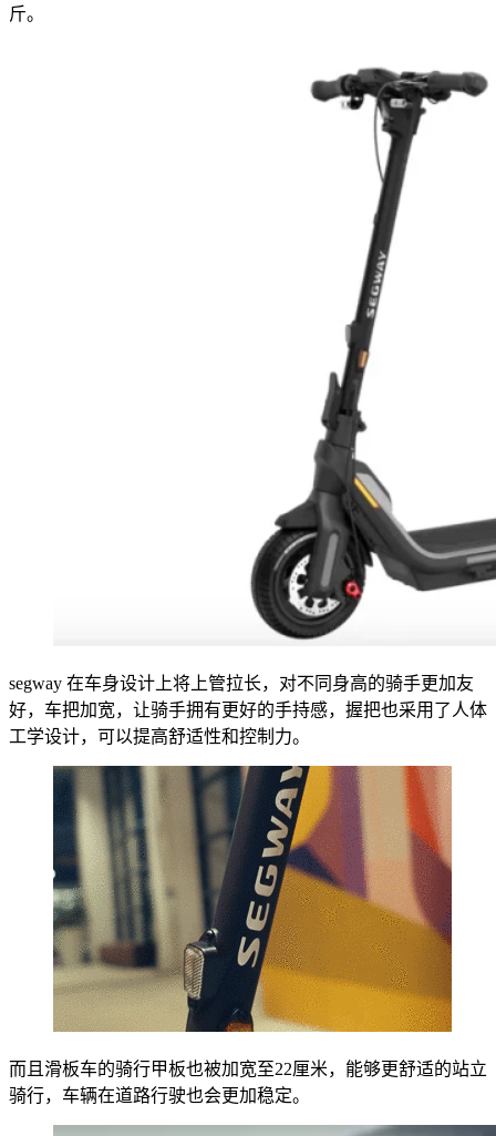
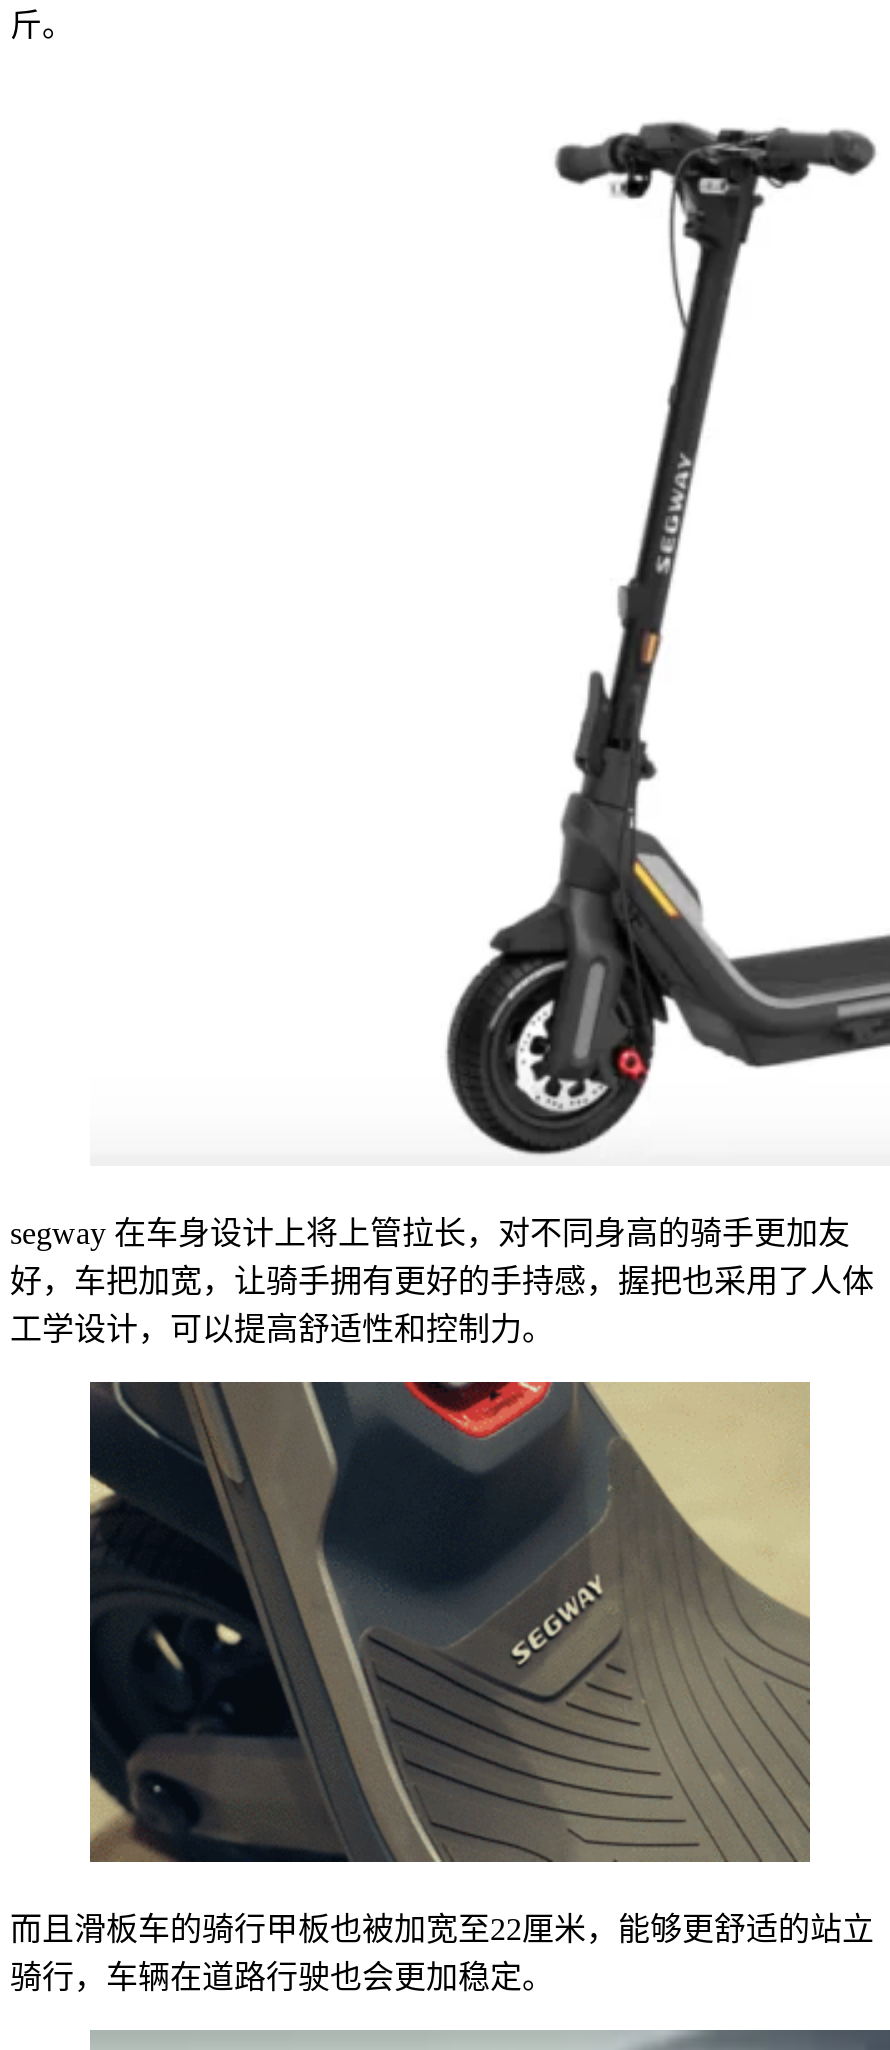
[52,765,452,1033] [image] -> [88,1380,810,1864] [image]

